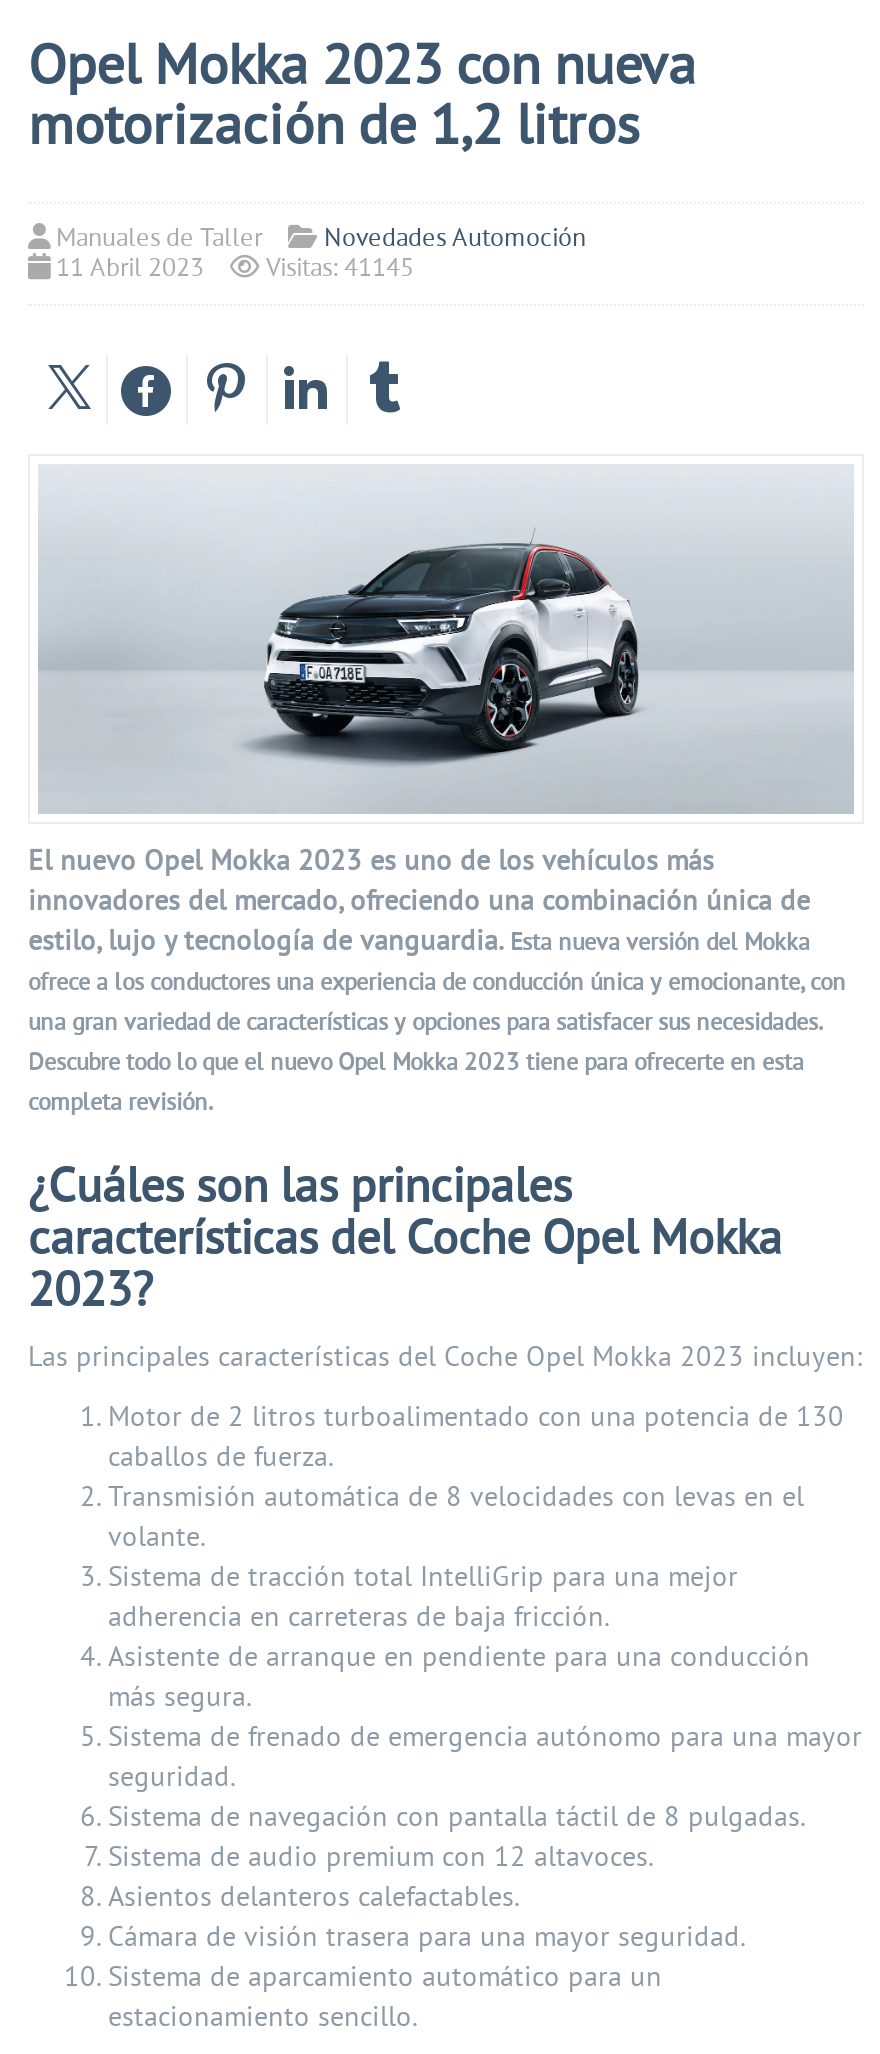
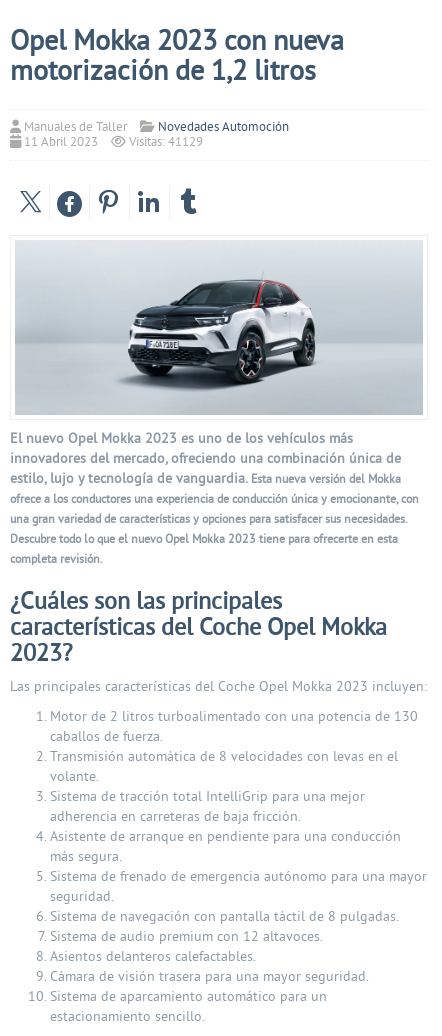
[56,254,414,286] 11 Abril 2023 Visitas: 41145 -> [24,135,203,151] 11 Abril 2023 Visitas: 41129

